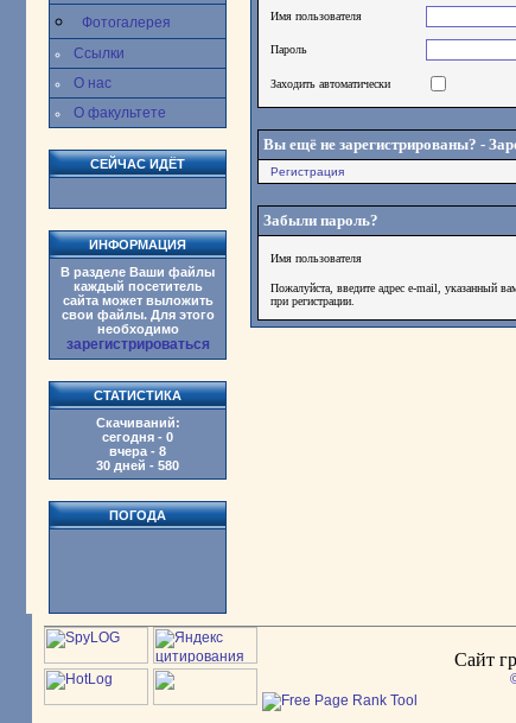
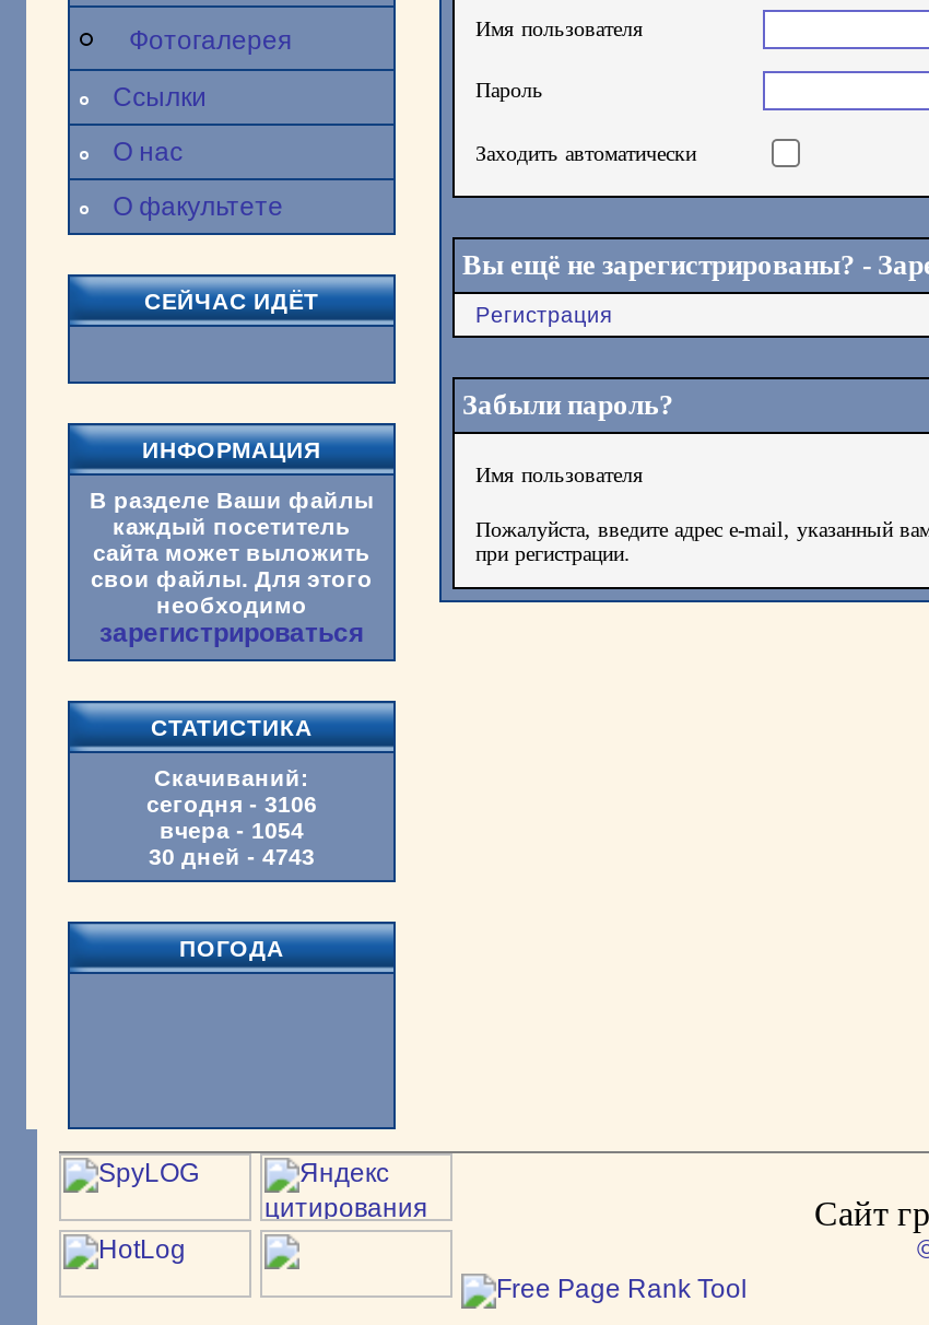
[102,430,173,444] сегодня - 0 -> [146,790,317,817] сегодня - 3106
[109,444,166,458] вчера - 8 -> [160,817,304,843] вчера - 1054
[96,458,179,473] 30 дней - 580 -> [149,843,315,869] 30 дней - 4743

